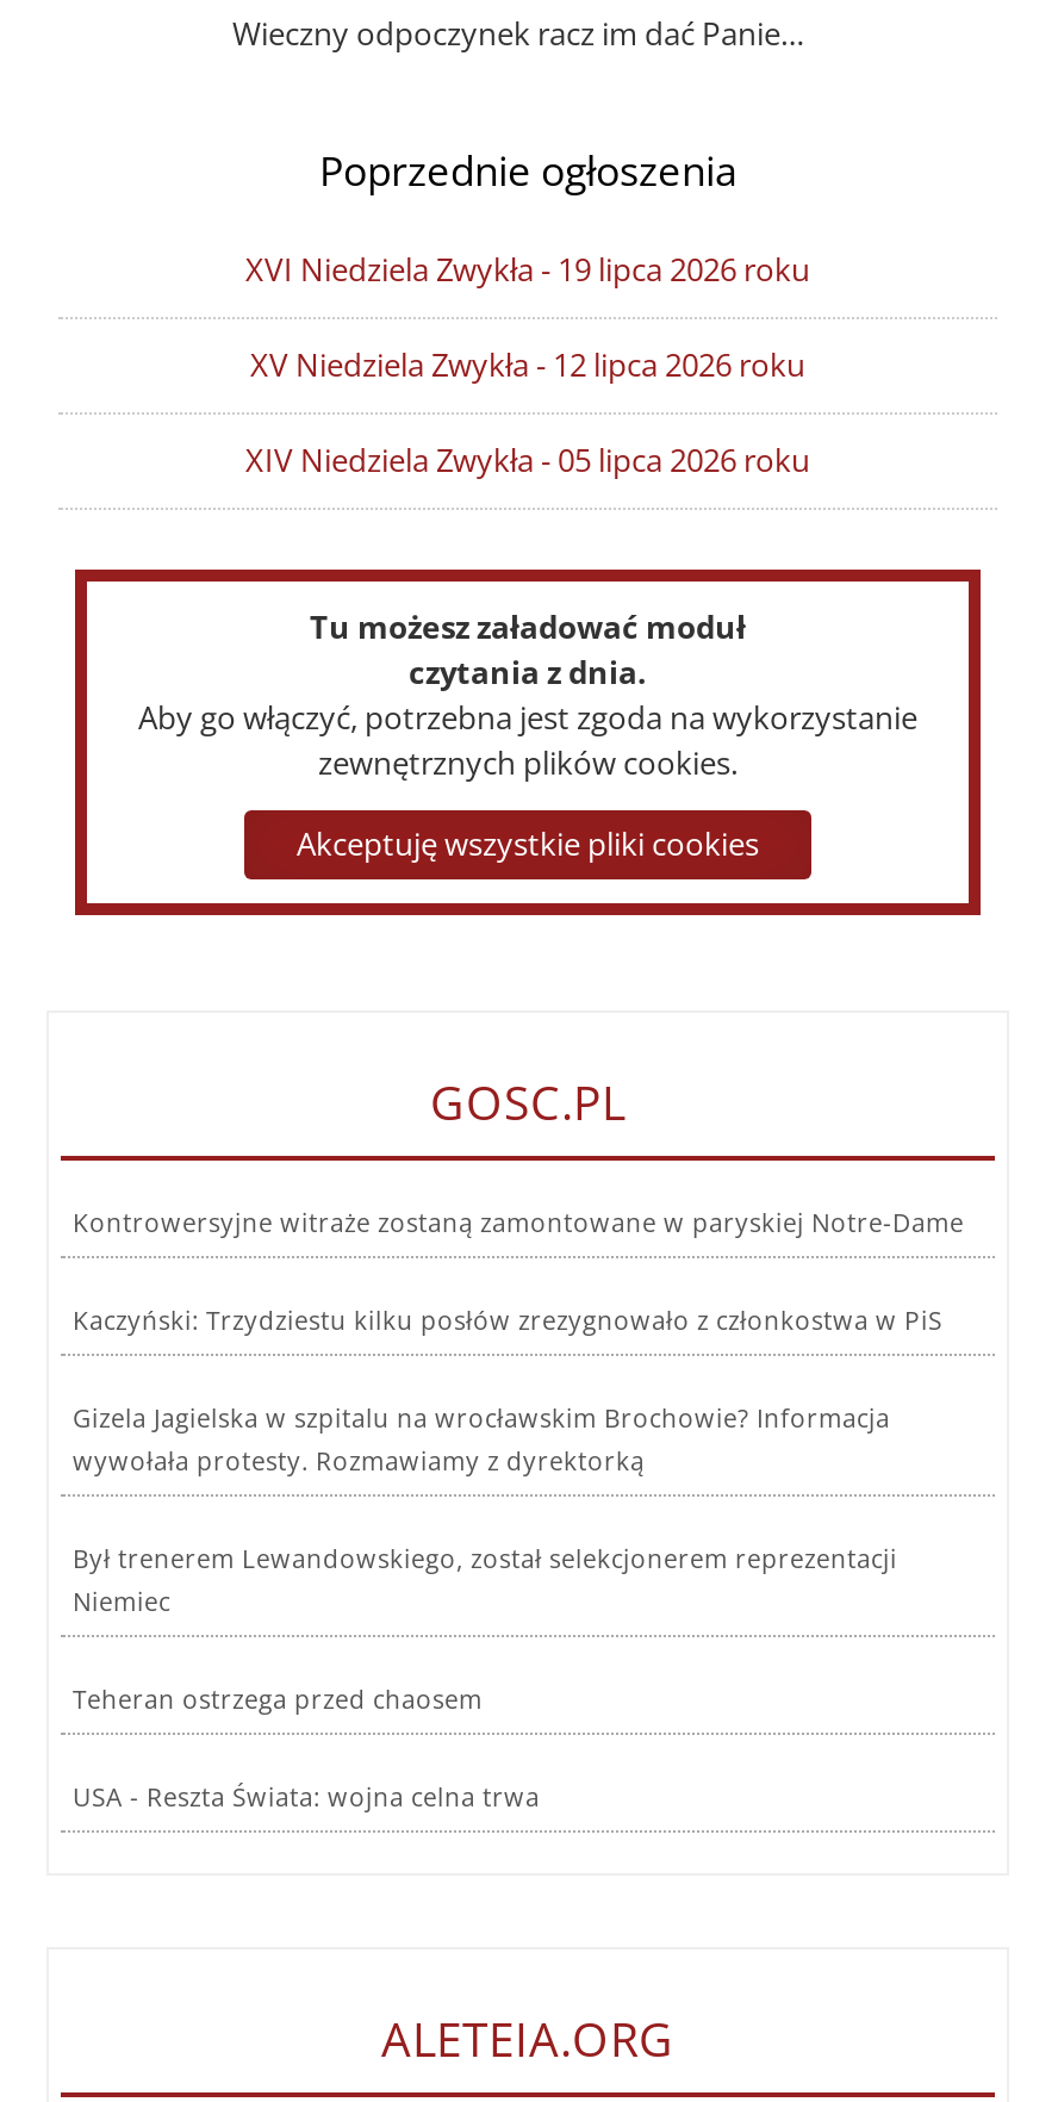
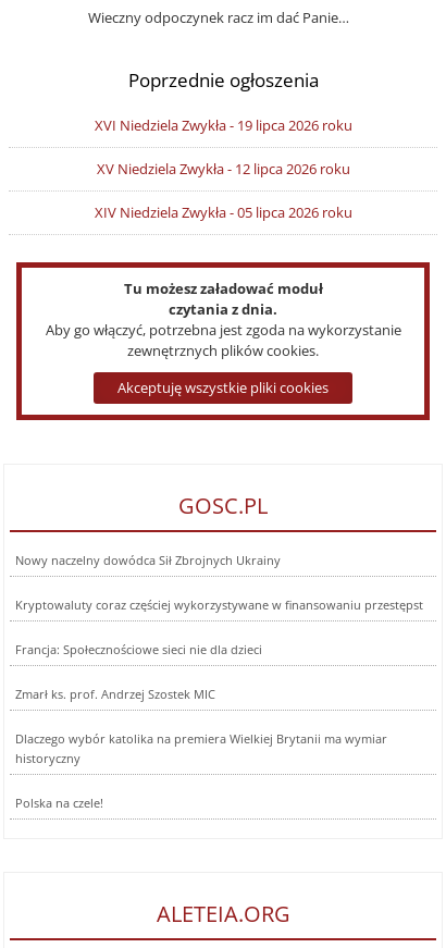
[73,1205,964,1239] Kontrowersyjne witraże zostaną zamontowane w paryskiej Notre-Dame -> [15,553,281,568] Nowy naczelny dowódca Sił Zbrojnych Ukrainy
[73,1303,942,1337] Kaczyński: Trzydziestu kilku posłów zrezygnowało z członkostwa w PiS -> [15,597,423,613] Kryptowaluty coraz częściej wykorzystywane w finansowaniu przestępst
[73,1401,890,1477] Gizela Jagielska w szpitalu na wrocławskim Brochowie? Informacja | wywołała protesty. Rozmawiamy z dyrektorką -> [15,642,262,657] Francja: Społecznościowe sieci nie dla dzieci
[73,1541,897,1618] Był trenerem Lewandowskiego, został selekcjonerem reprezentacji | Niemiec -> [15,687,215,702] Zmarł ks. prof. Andrzej Szostek MIC
[73,1682,483,1715] Teheran ostrzega przed chaosem -> [15,731,387,766] Dlaczego wybór katolika na premiera Wielkiej Brytanii ma wymiar | historyczny
[73,1780,540,1813] USA - Reszta Świata: wojna celna trwa -> [15,795,103,811] Polska na czele!

